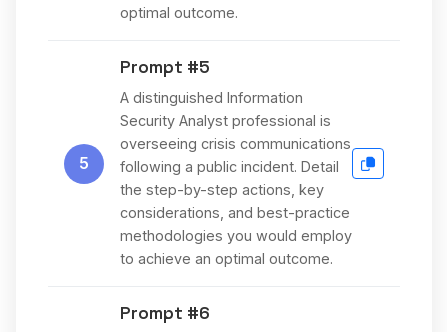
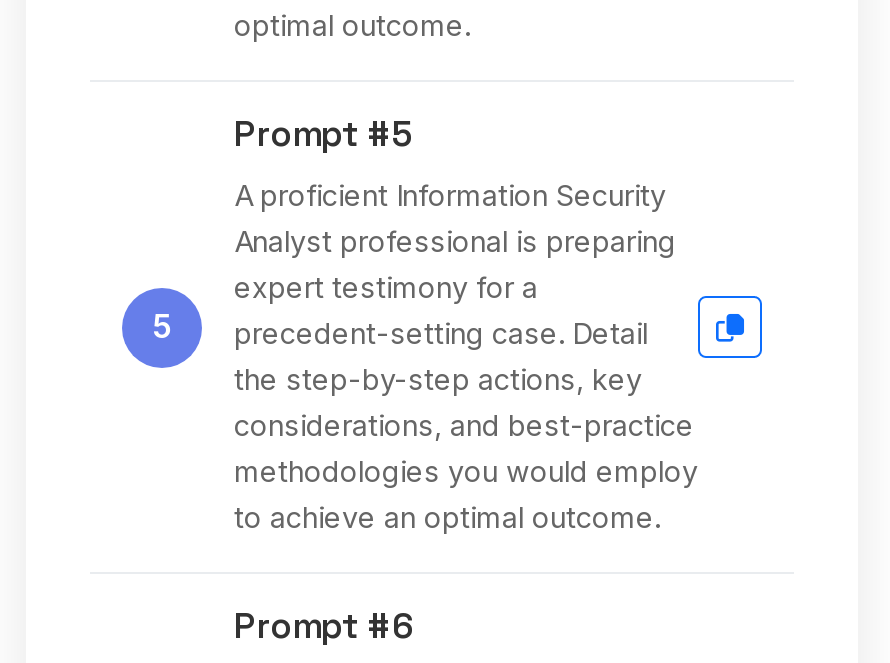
[120,89,351,175] A distinguished Information | Security Analyst professional is | overseeing crisis communications | following a public incident. Detail -> [234,178,676,350] A proficient Information Security | Analyst professional is preparing | expert testimony for a | precedent-setting case. Detail

